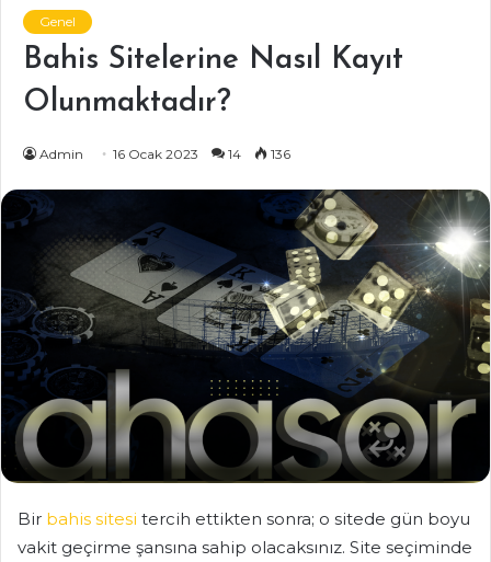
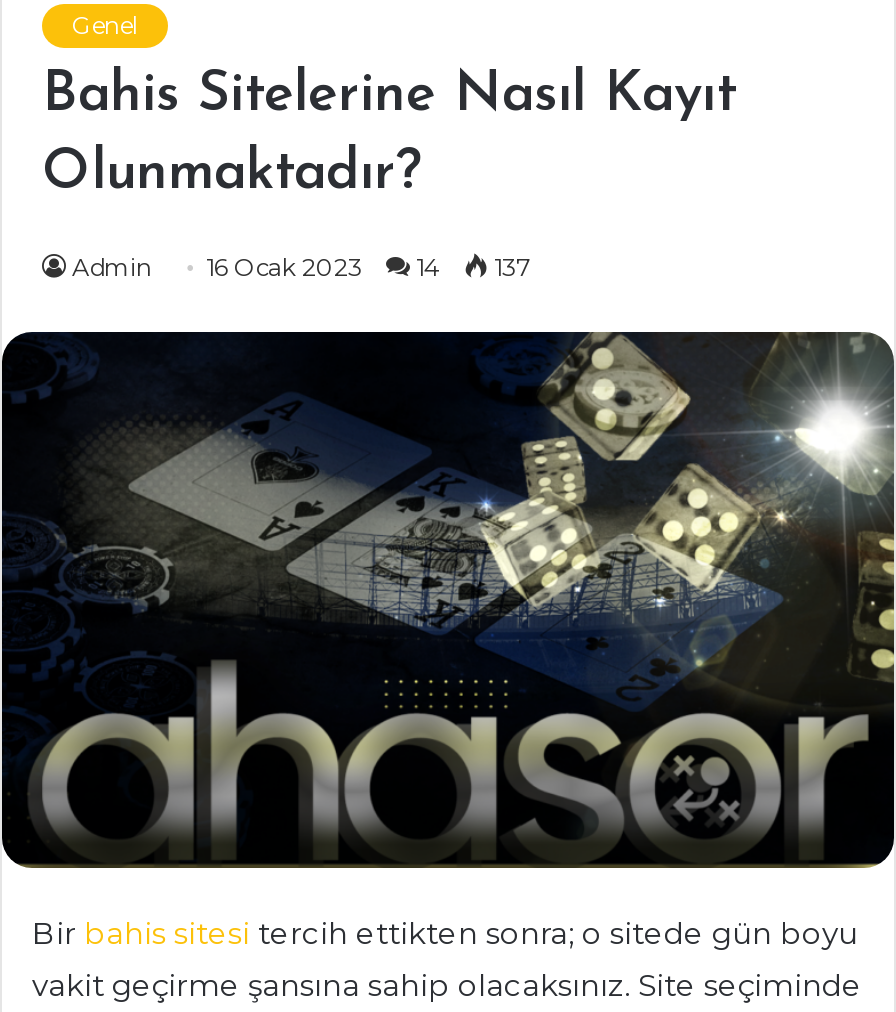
[39,145,290,162] Admin 16 Ocak 2023 14 136 -> [72,251,530,281] Admin 16 Ocak 2023 14 137

